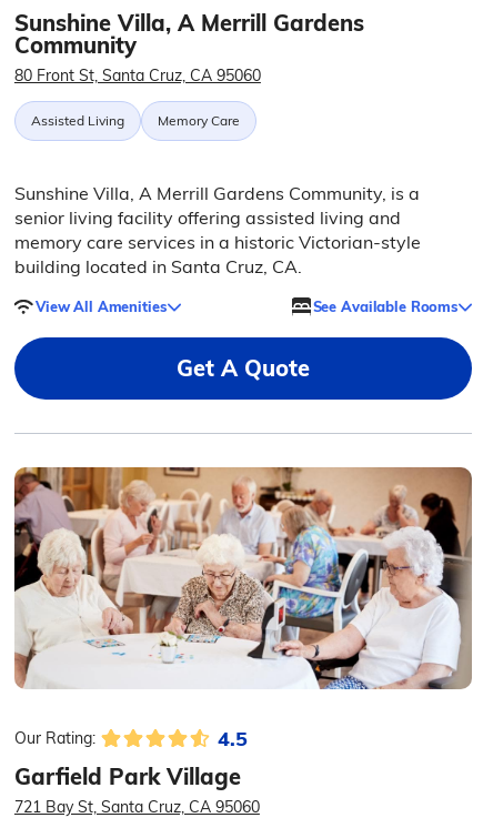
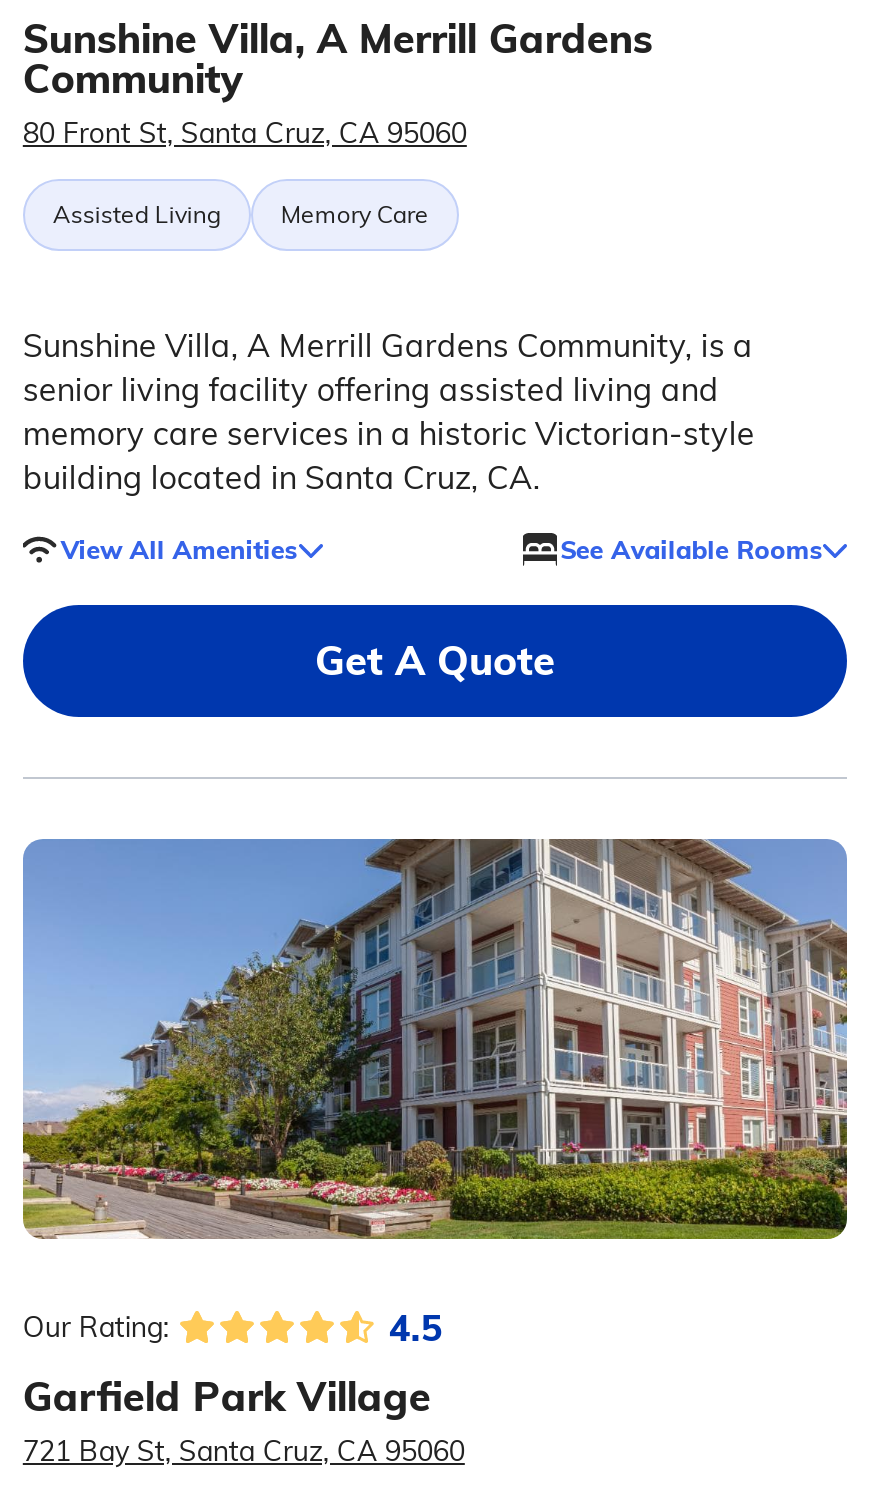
[13,466,473,690] [image] -> [21,837,849,1241] [image]

